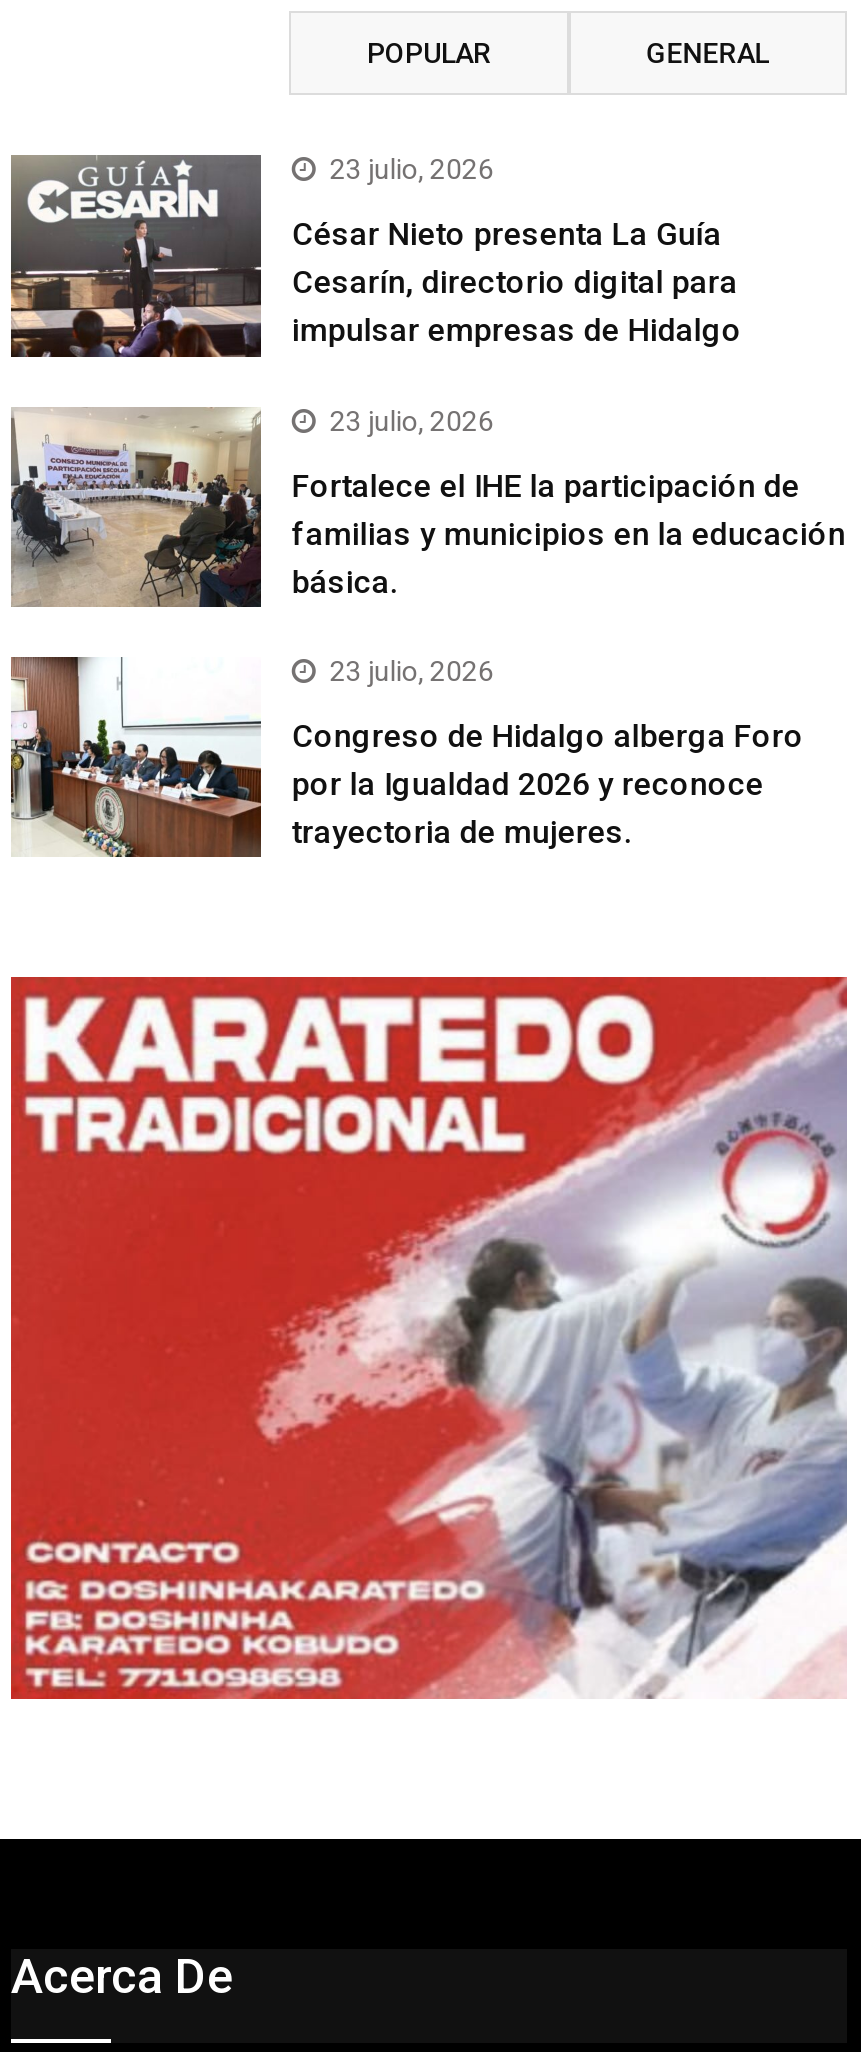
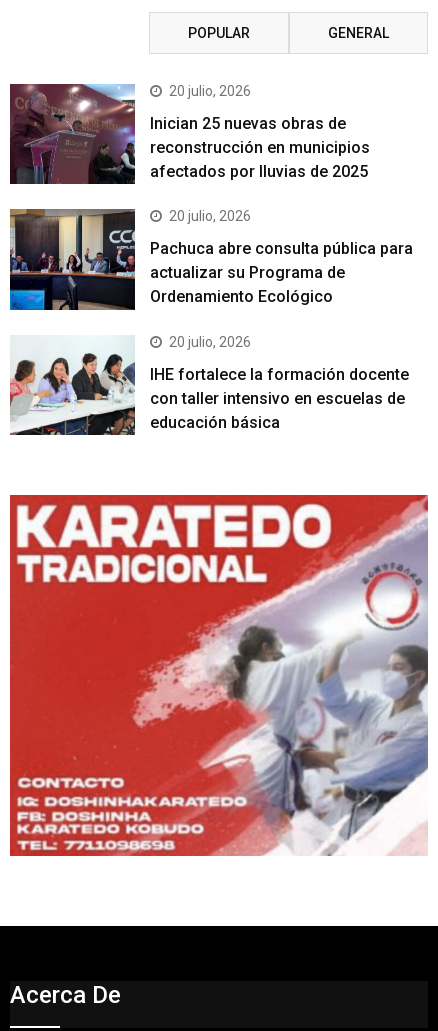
[9,153,742,359] [image] | César Nieto presenta La Guía | Cesarín, directorio digital para | impulsar empresas de Hidalgo -> [9,84,370,185] [image] | Inician 25 nuevas obras de | reconstrucción en municipios | afectados por lluvias de 2025
[330,153,494,185] 23 julio, 2026 -> [169,83,251,99] 20 julio, 2026
[11,405,846,609] [image] | Fortalece el IHE la participación de | familias y municipios en la educación | básica. -> [9,208,413,311] [image] | Pachuca abre consulta pública para | actualizar su Programa de | Ordenamiento Ecológico
[330,404,494,436] 23 julio, 2026 -> [169,208,251,224] 20 julio, 2026
[9,655,804,857] [image] | Congreso de Hidalgo alberga Foro | por la Igualdad 2026 y reconoce | trayectoria de mujeres. -> [9,335,409,436] [image] | IHE fortalece la formación docente | con taller intensivo en escuelas de | educación básica
[330,654,494,686] 23 julio, 2026 -> [169,334,251,350] 20 julio, 2026

